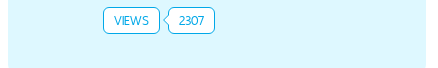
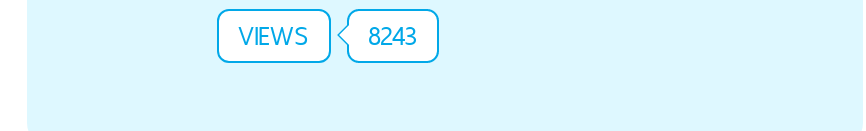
[114,8,204,30] VIEWS 2307 -> [238,12,416,56] VIEWS 8243

